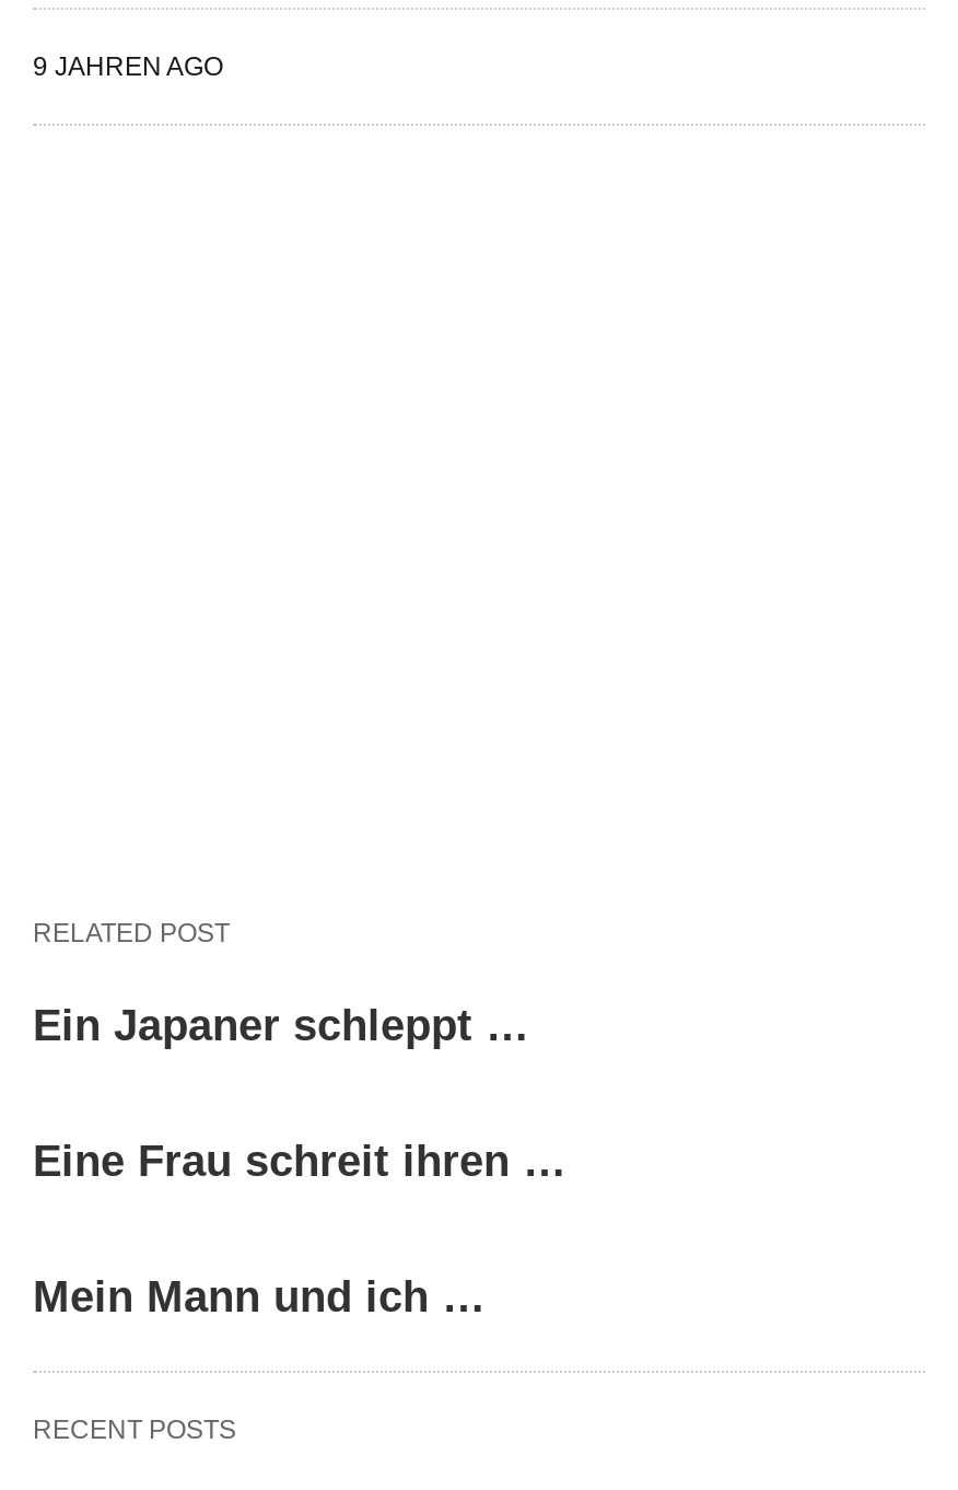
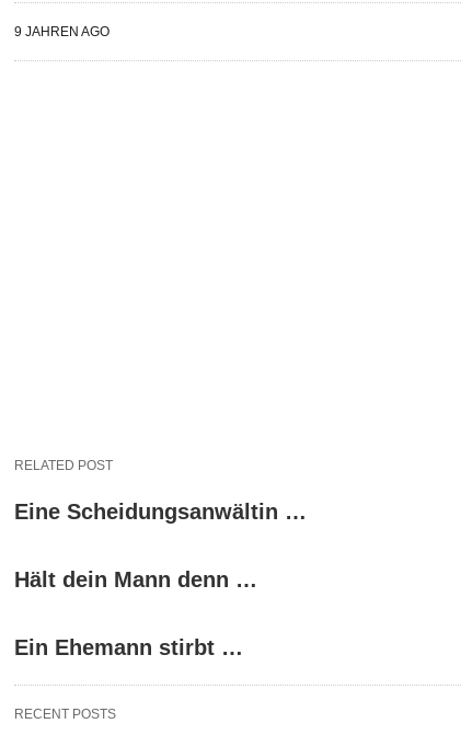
[33,1000,529,1048] Ein Japaner schleppt … -> [14,499,307,523] Eine Scheidungsanwältin …
[33,1136,566,1184] Eine Frau schreit ihren … -> [14,567,257,591] Hält dein Mann denn …
[33,1271,486,1320] Mein Mann und ich … -> [14,635,243,659] Ein Ehemann stirbt …

